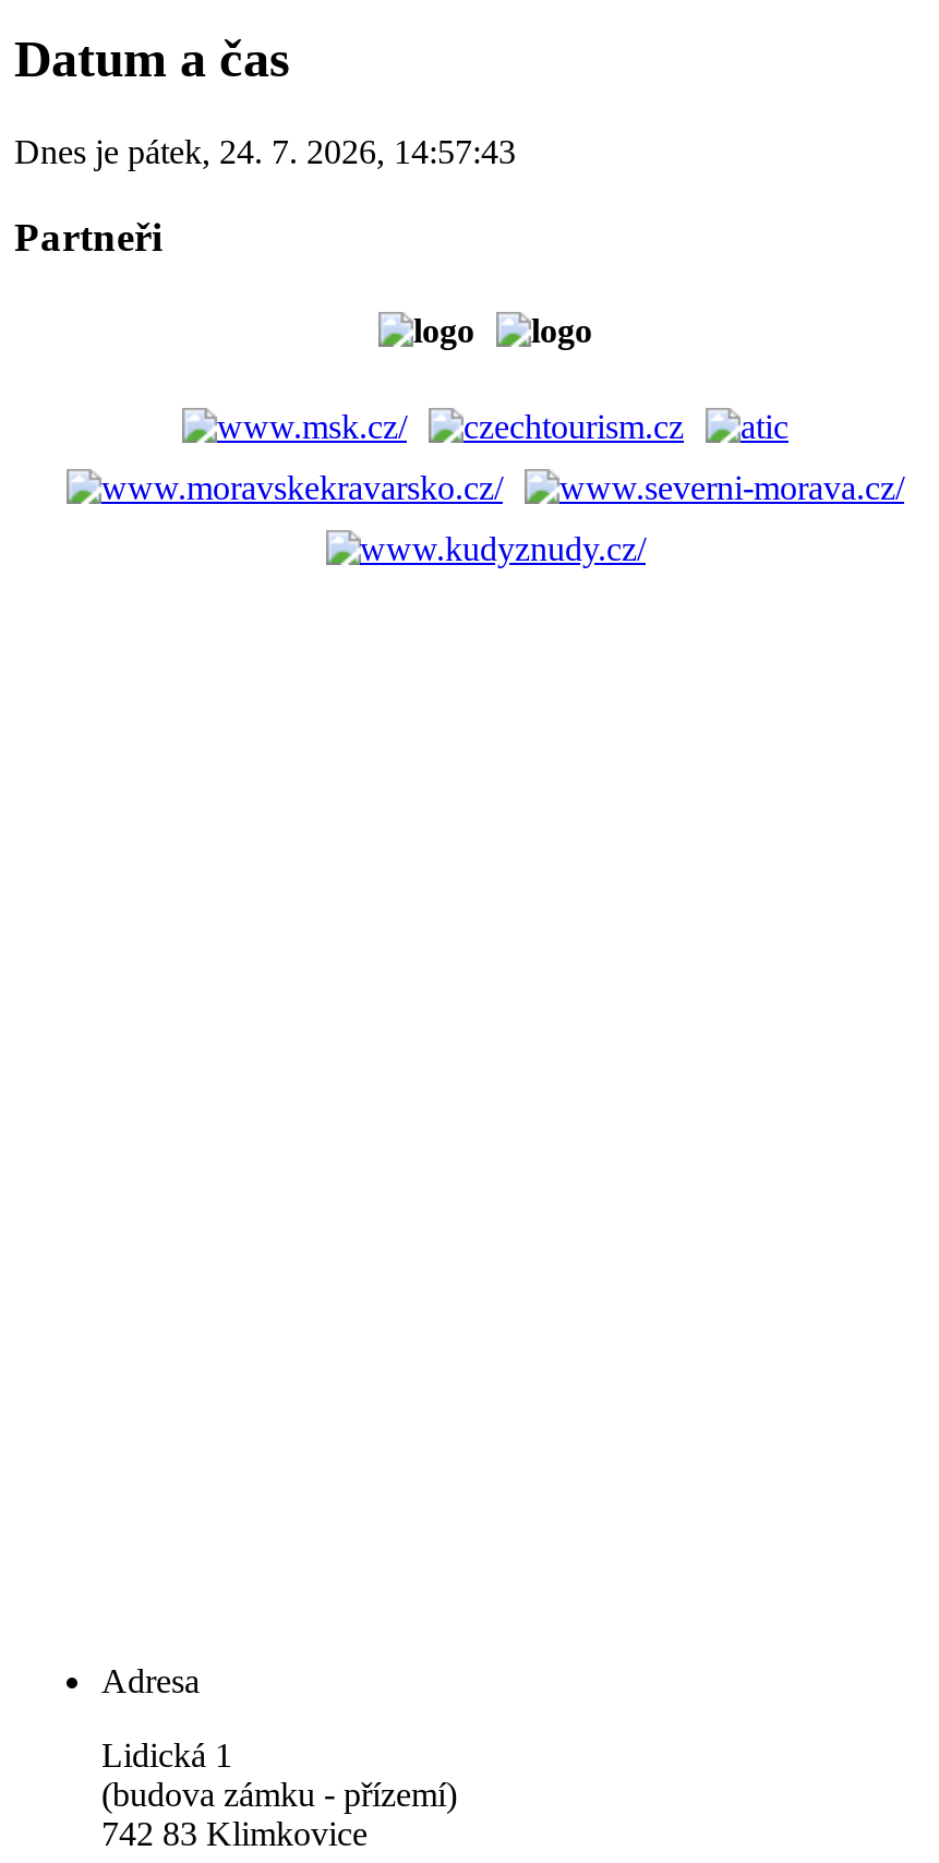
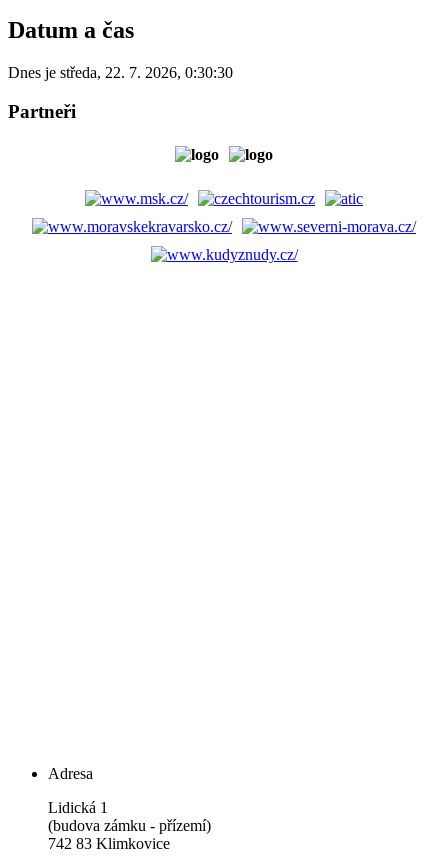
[14,133,516,170] Dnes je pátek, 24. 7. 2026, 14:57:43 -> [8,64,233,81] Dnes je středa, 22. 7. 2026, 0:30:30

